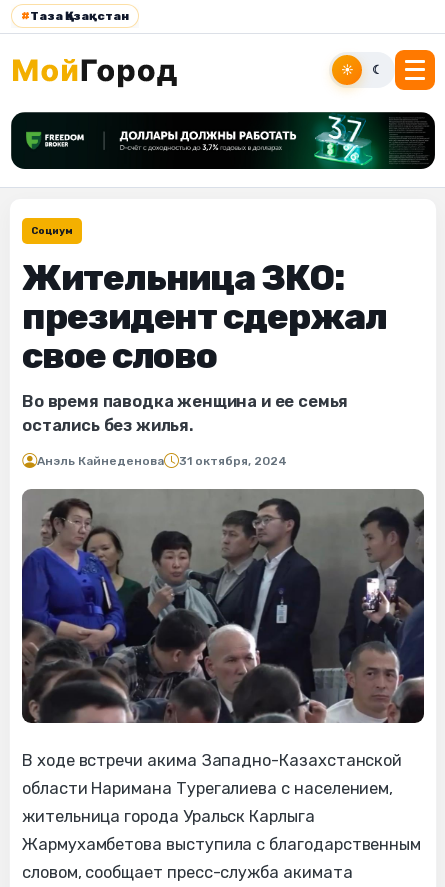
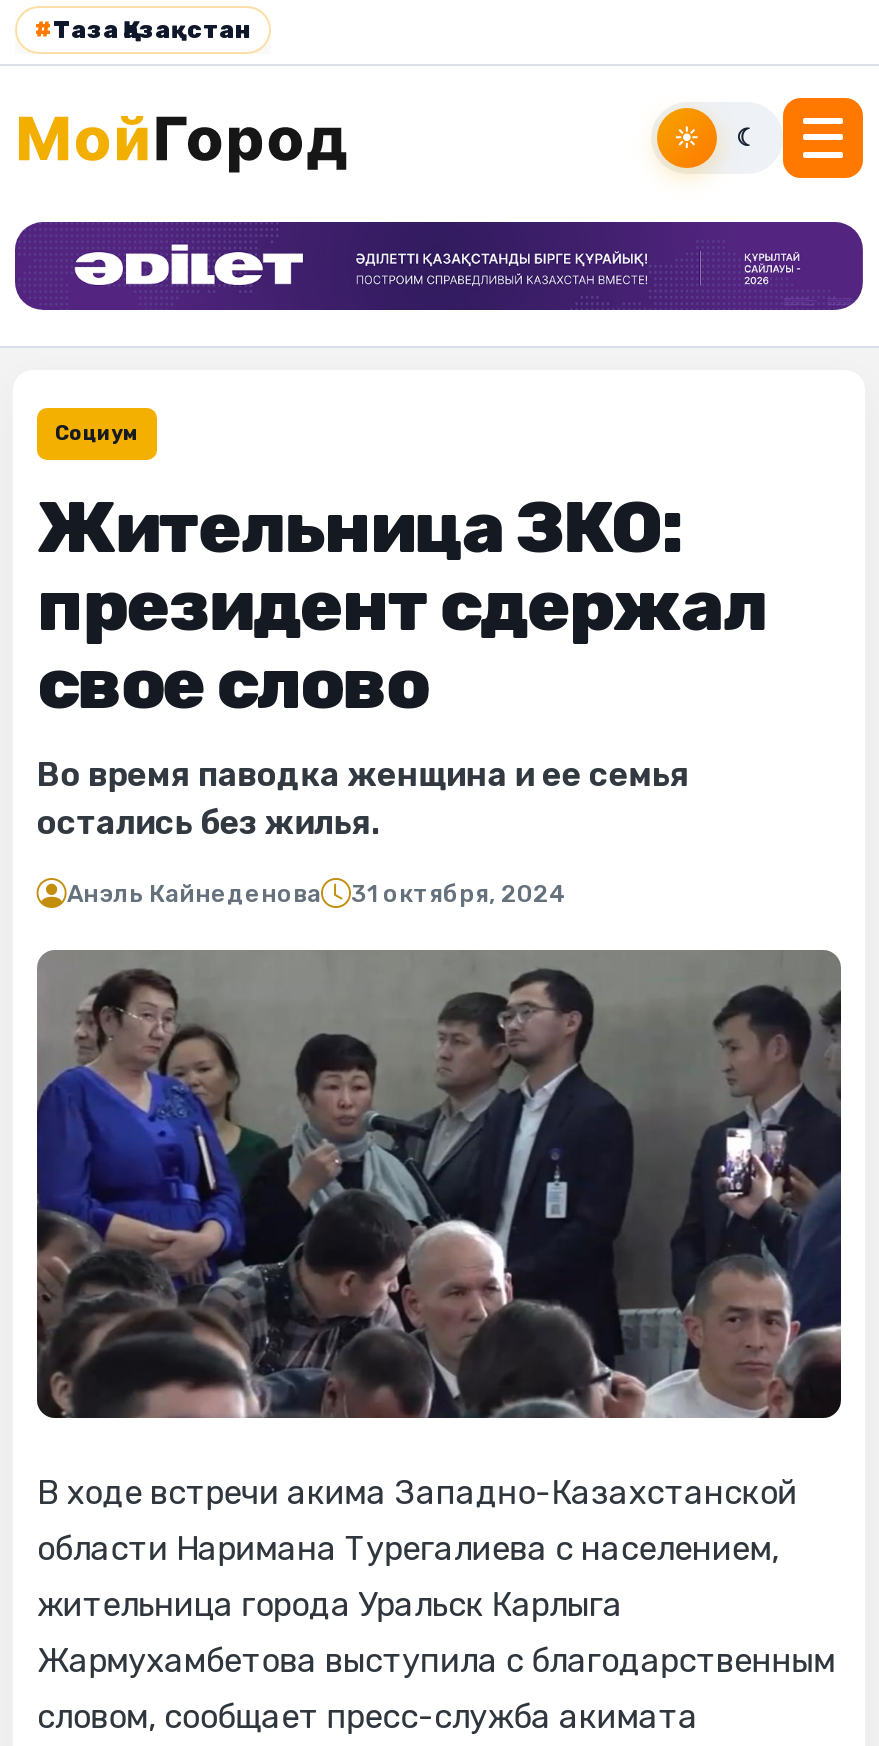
[11,112,436,170] [image] -> [15,222,865,312] [image]

